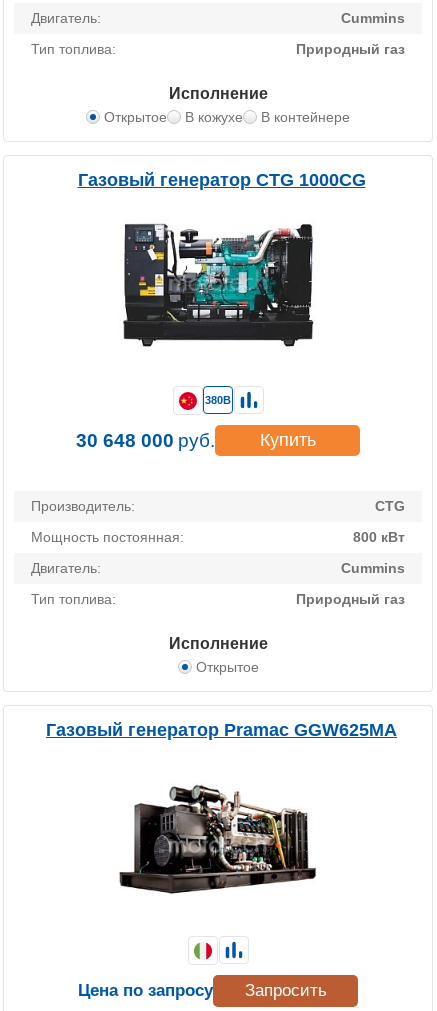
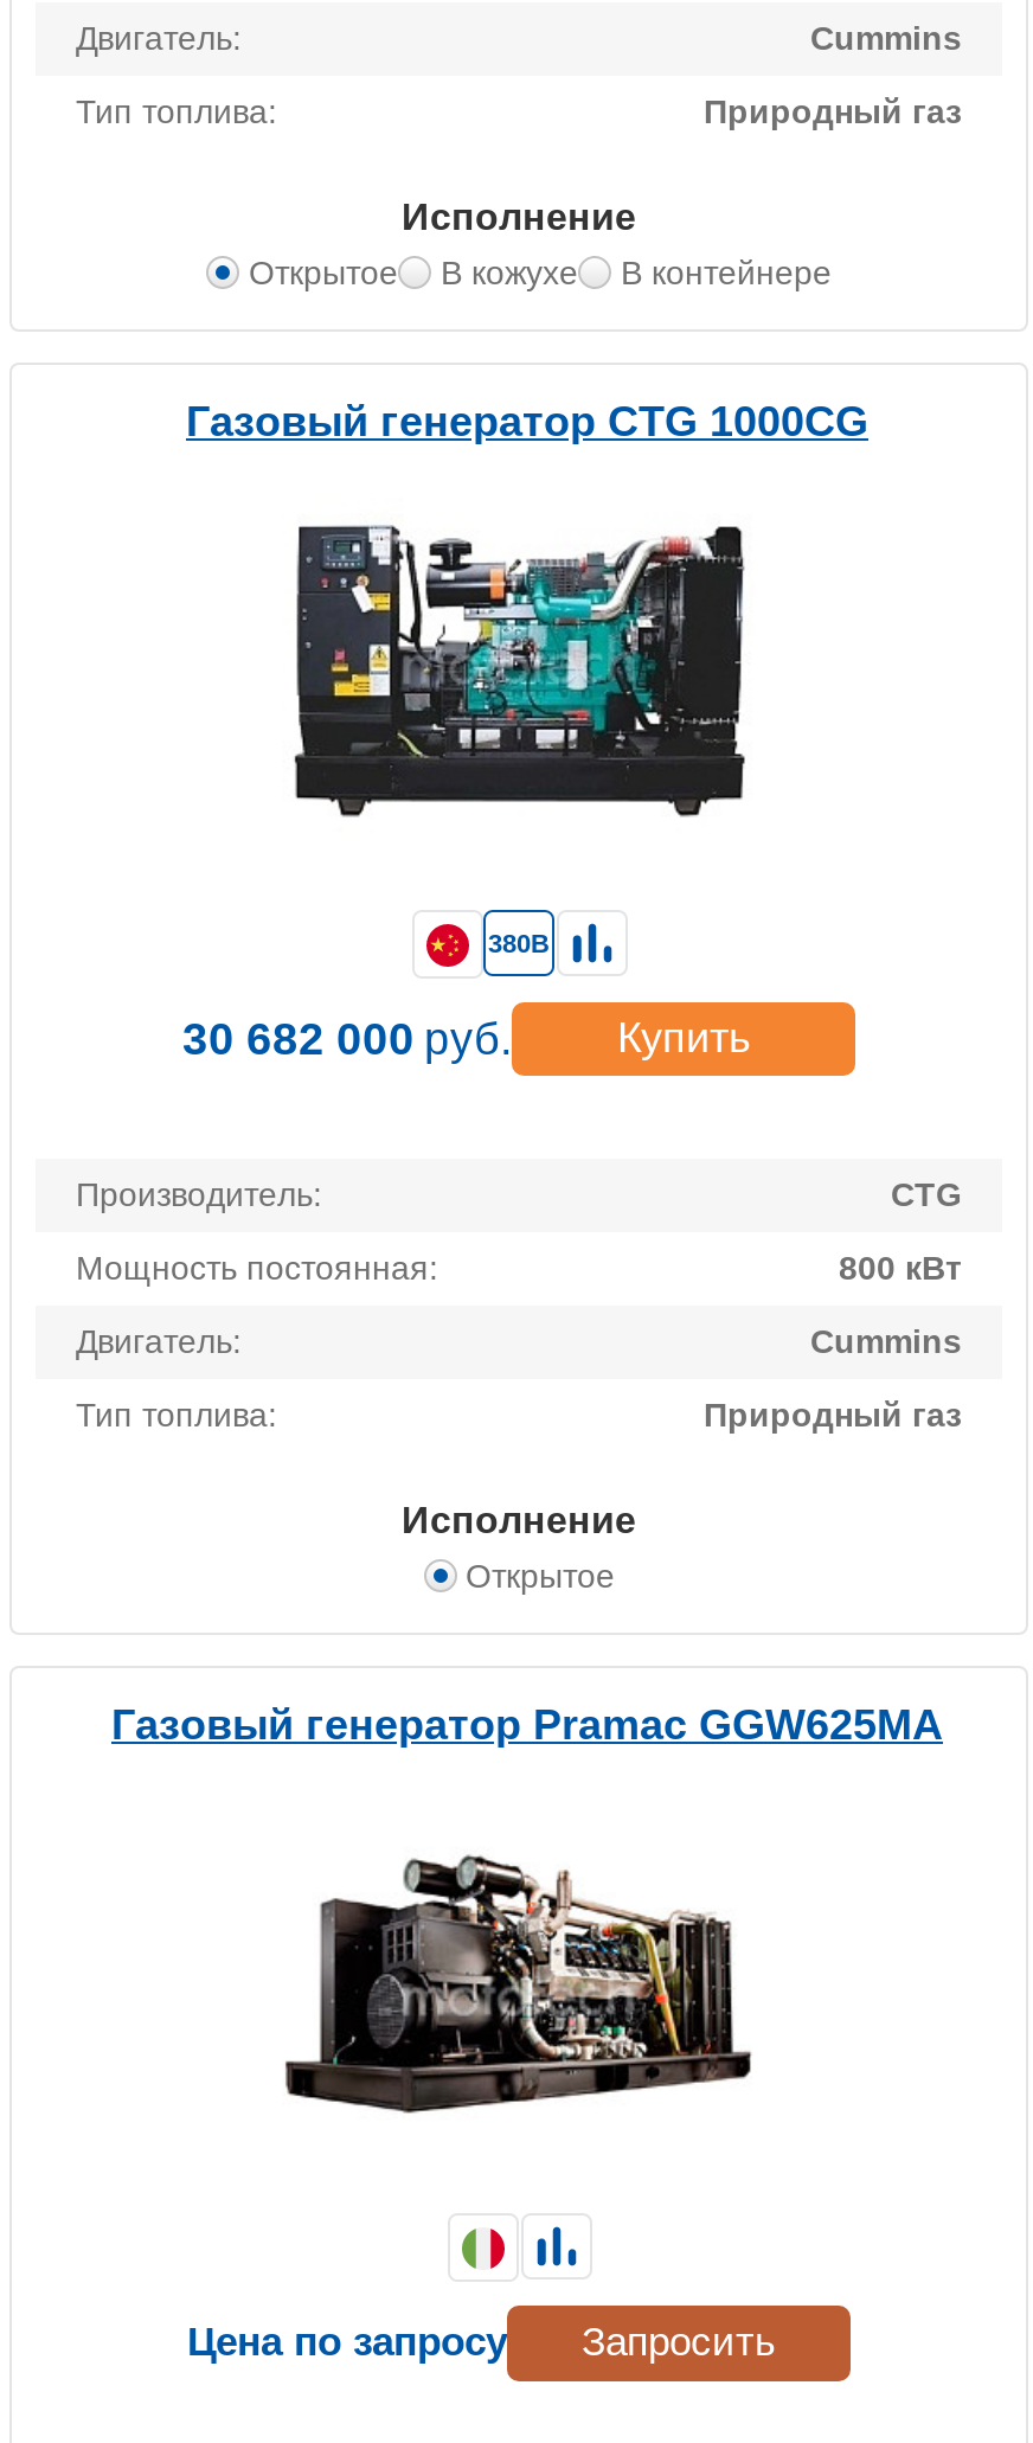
[76,430,215,451] 30 648 000 руб. -> [182,1013,512,1063] 30 682 000 руб.

